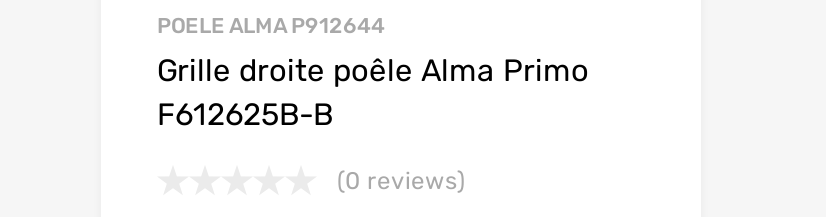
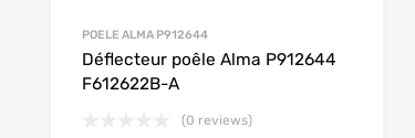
[157,53,589,133] Grille droite poêle Alma Primo | F612625B-B -> [82,50,336,94] Déflecteur poêle Alma P912644 | F612622B-A

